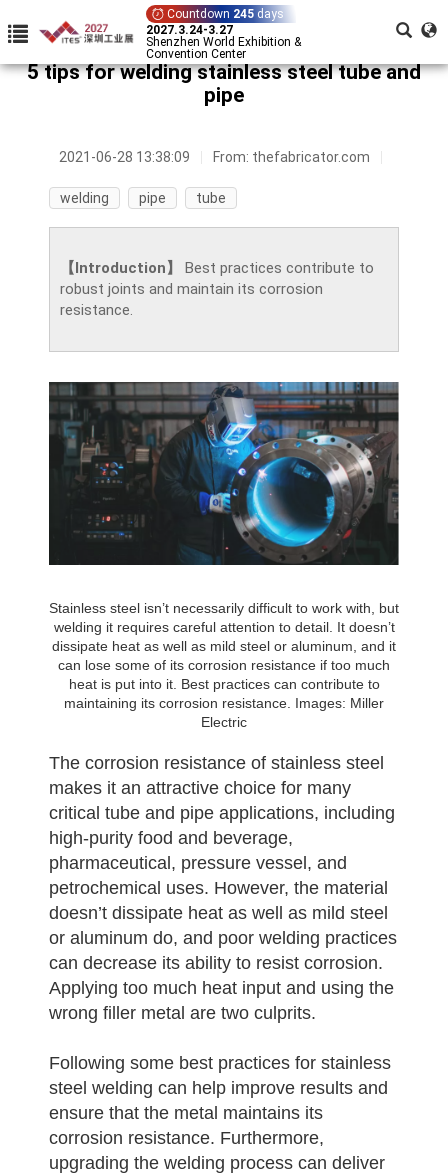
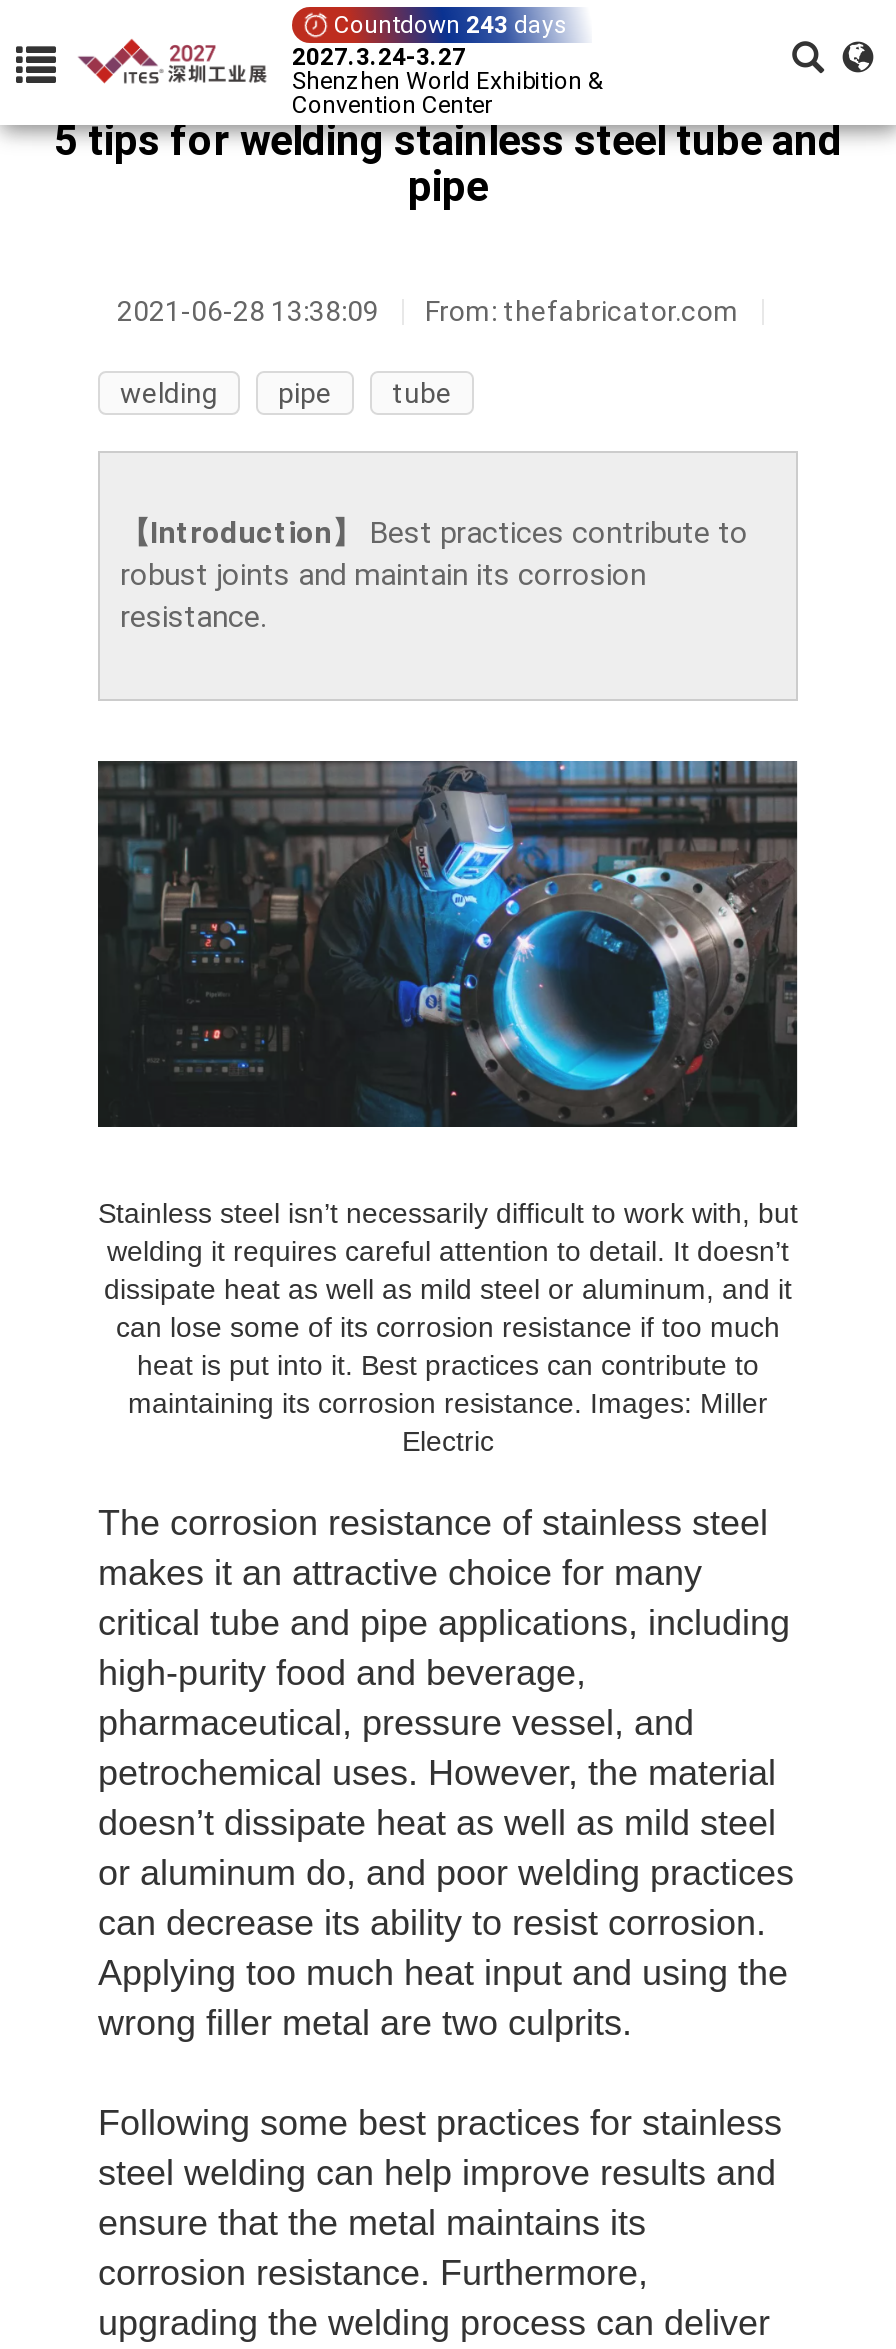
[167,6,284,20] Countdown 245 days -> [334,10,568,38] Countdown 243 days

